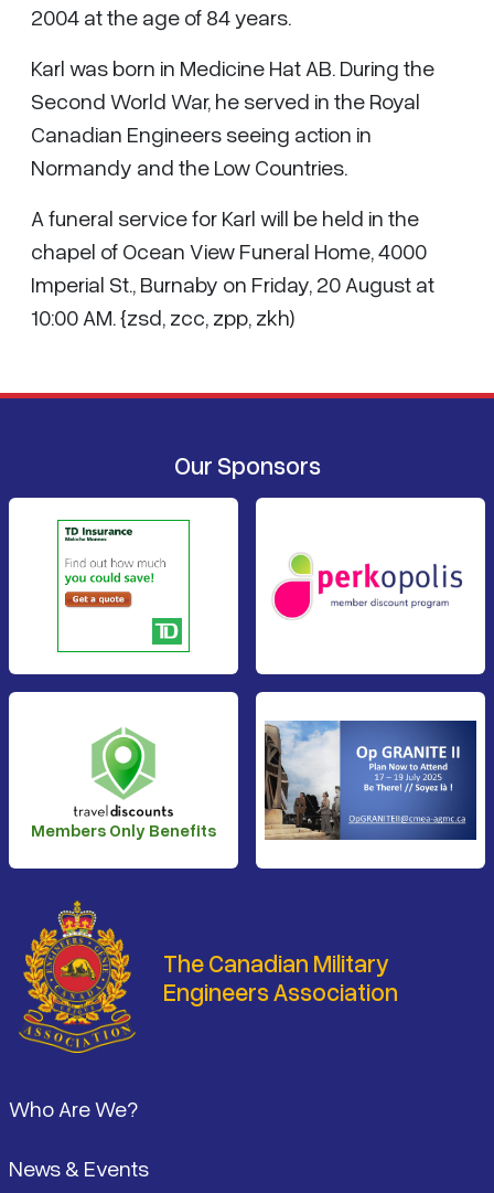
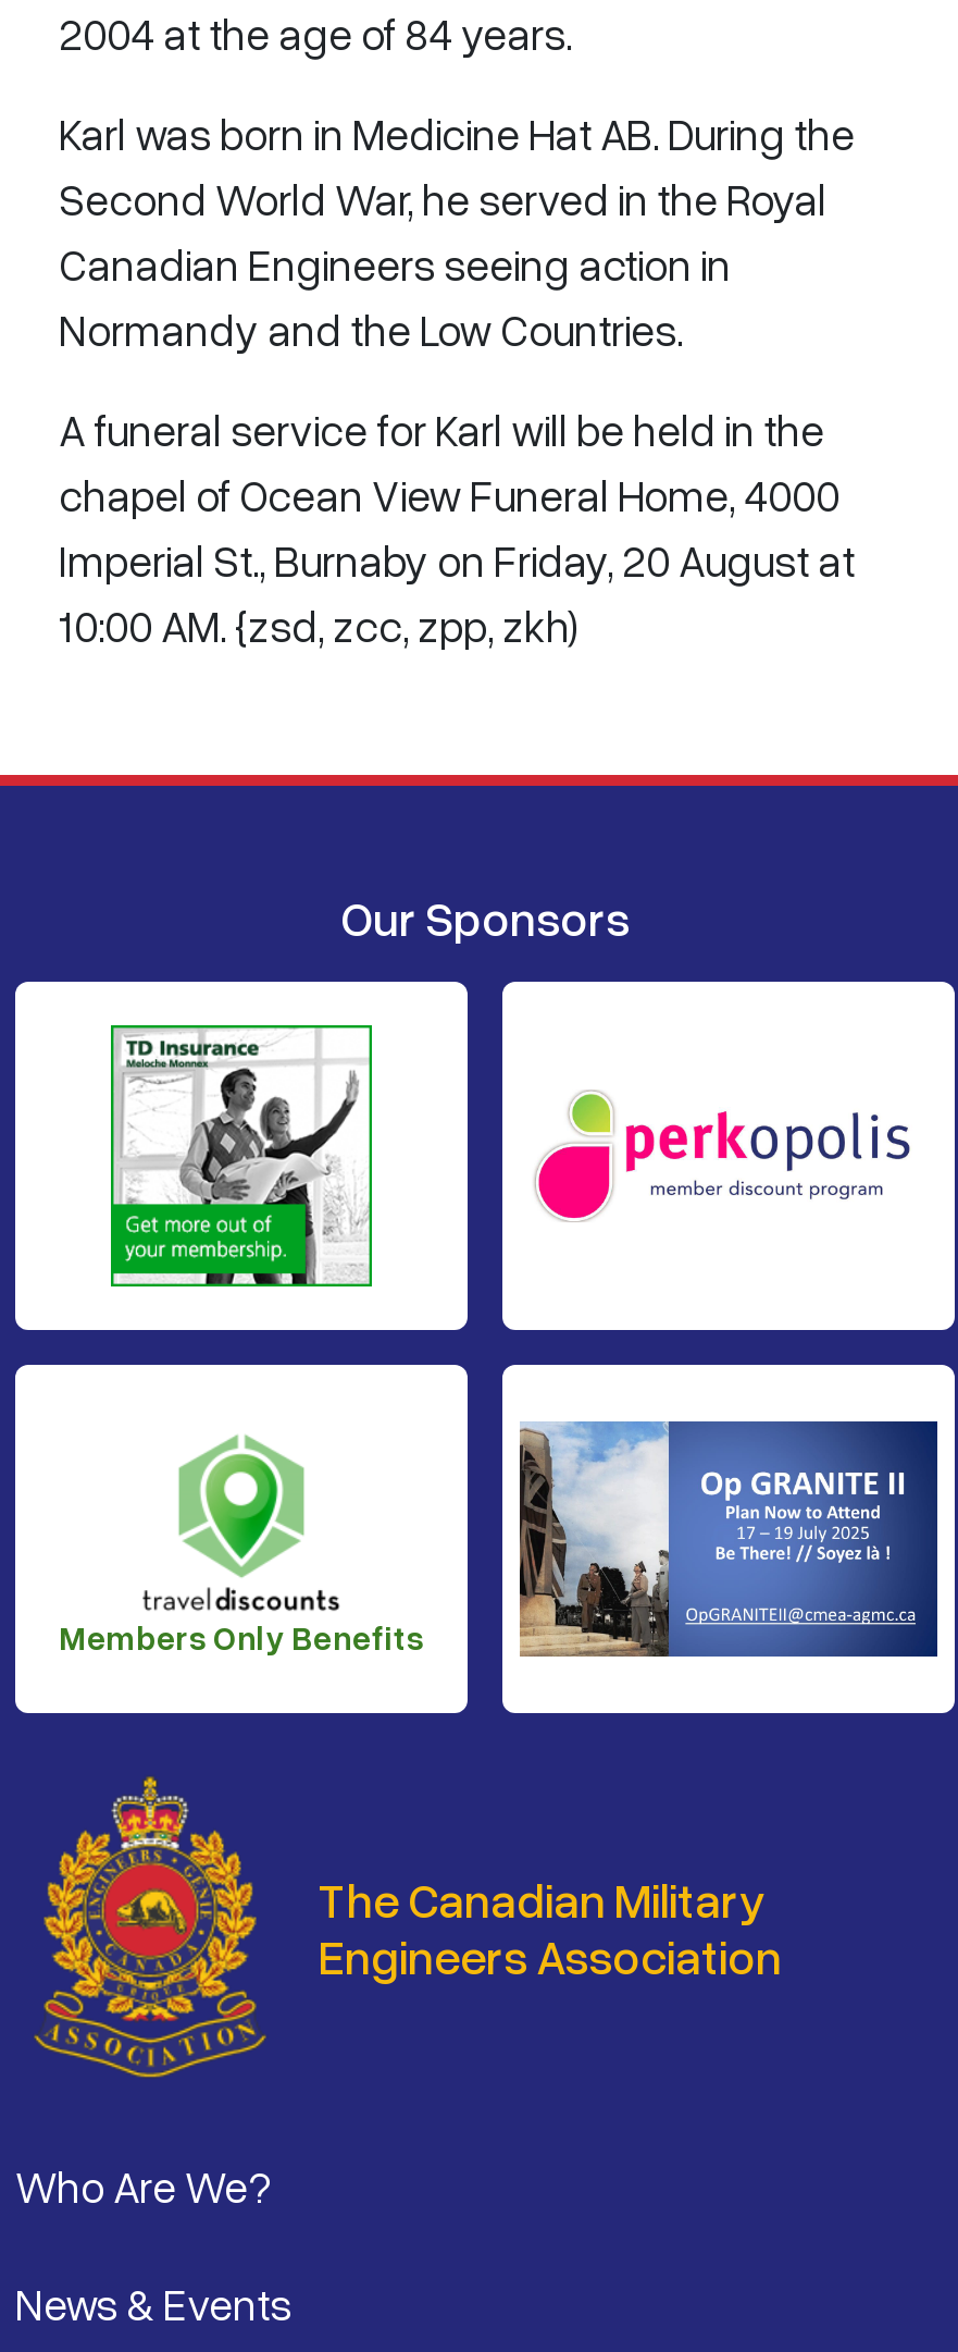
[58,521,187,652] [image] -> [111,1027,365,1286] [image]

